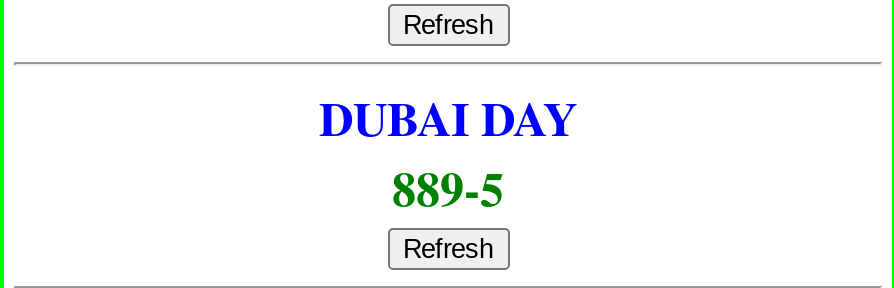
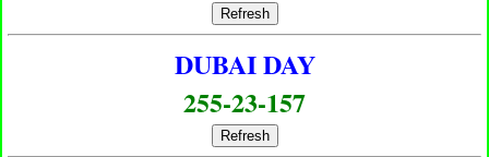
[392,152,504,222] 889-5 -> [183,83,306,121] 255-23-157

